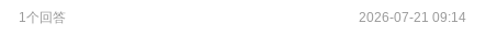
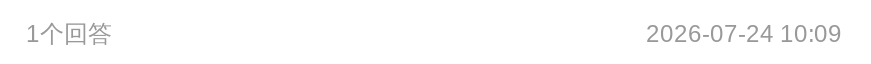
[359,10,466,25] 2026-07-21 09:14 -> [646,20,842,48] 2026-07-24 10:09

